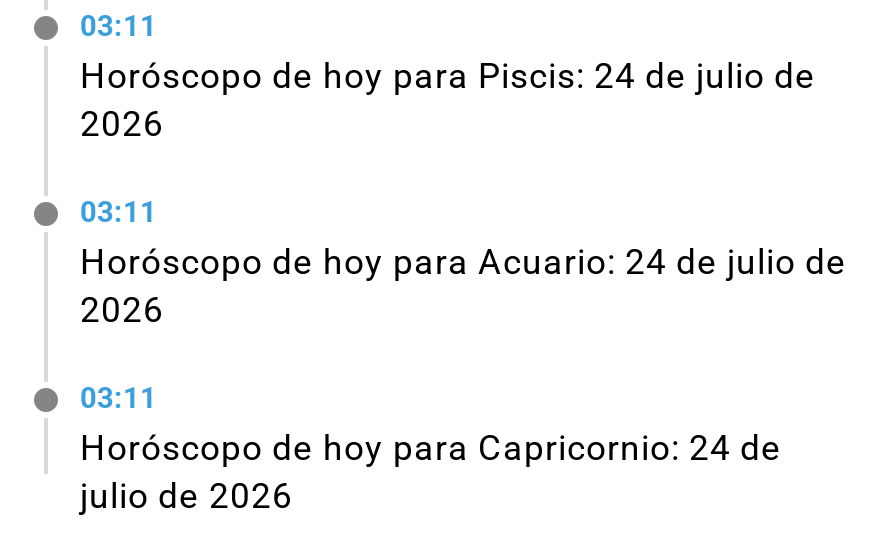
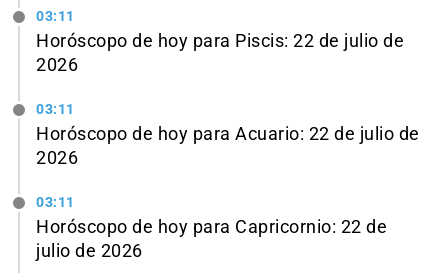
[80,57,816,97] Horóscopo de hoy para Piscis: 24 de julio de -> [36,31,404,51] Horóscopo de hoy para Piscis: 22 de julio de
[80,242,847,282] Horóscopo de hoy para Acuario: 24 de julio de -> [36,124,419,144] Horóscopo de hoy para Acuario: 22 de julio de
[80,428,782,468] Horóscopo de hoy para Capricornio: 24 de -> [36,217,387,237] Horóscopo de hoy para Capricornio: 22 de

